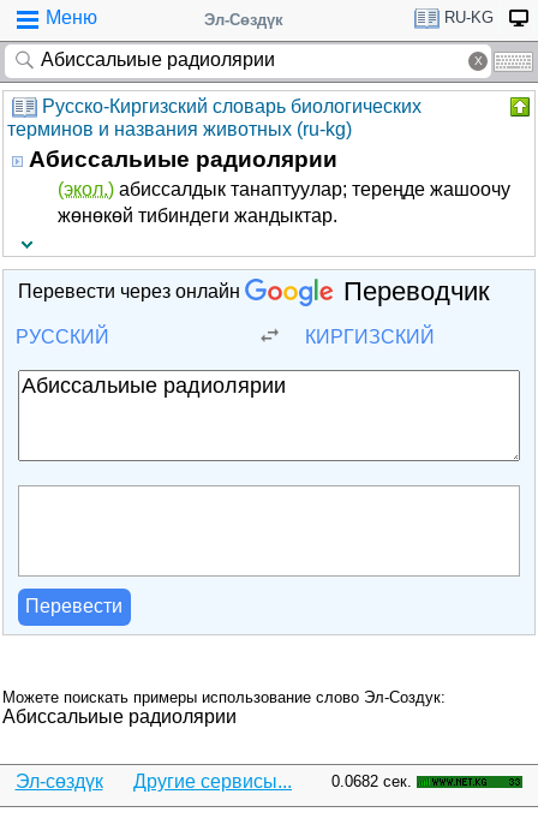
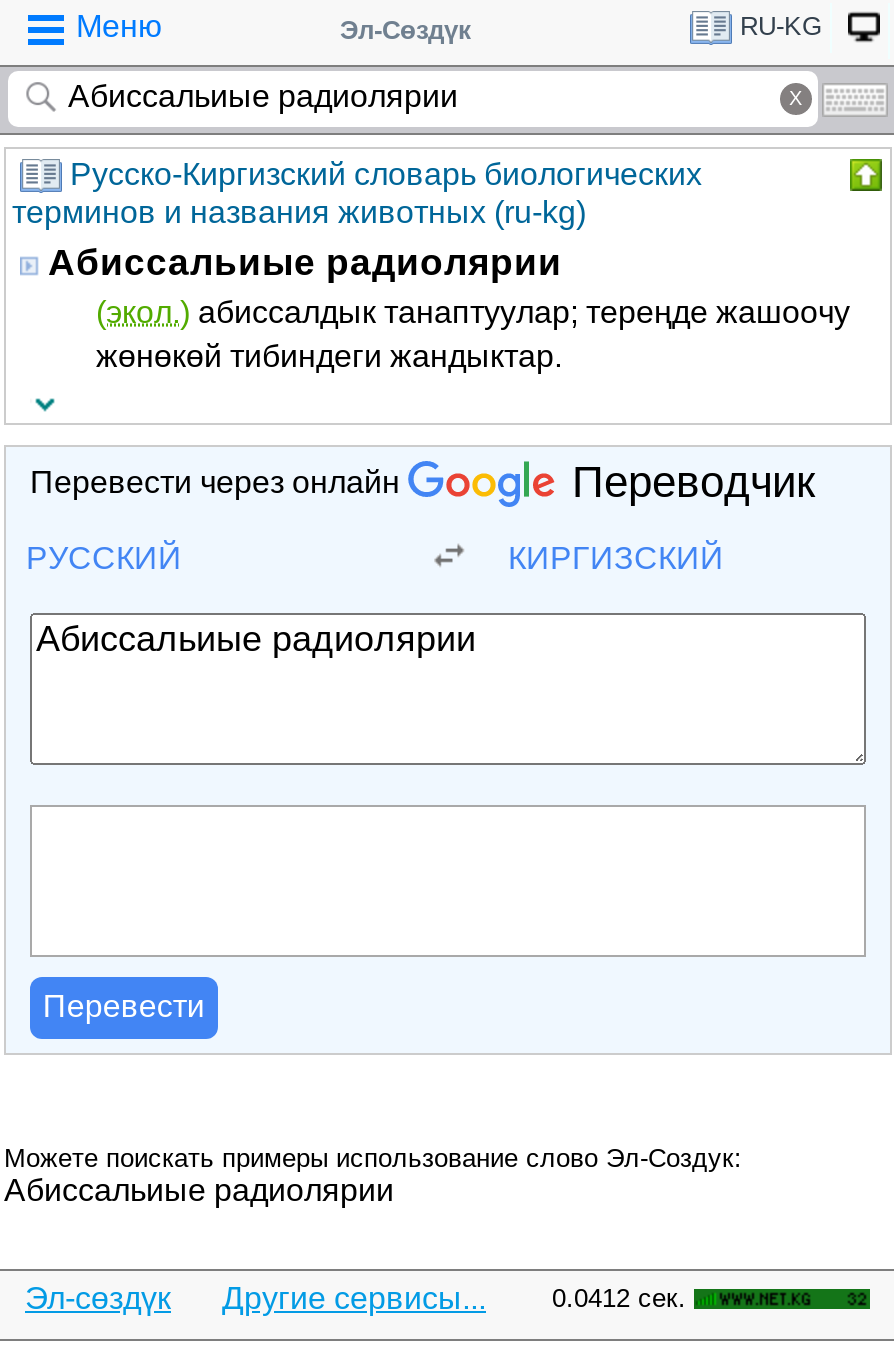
[331,772,412,790] 0.0682 сек. -> [552,1283,686,1313] 0.0412 сек.

